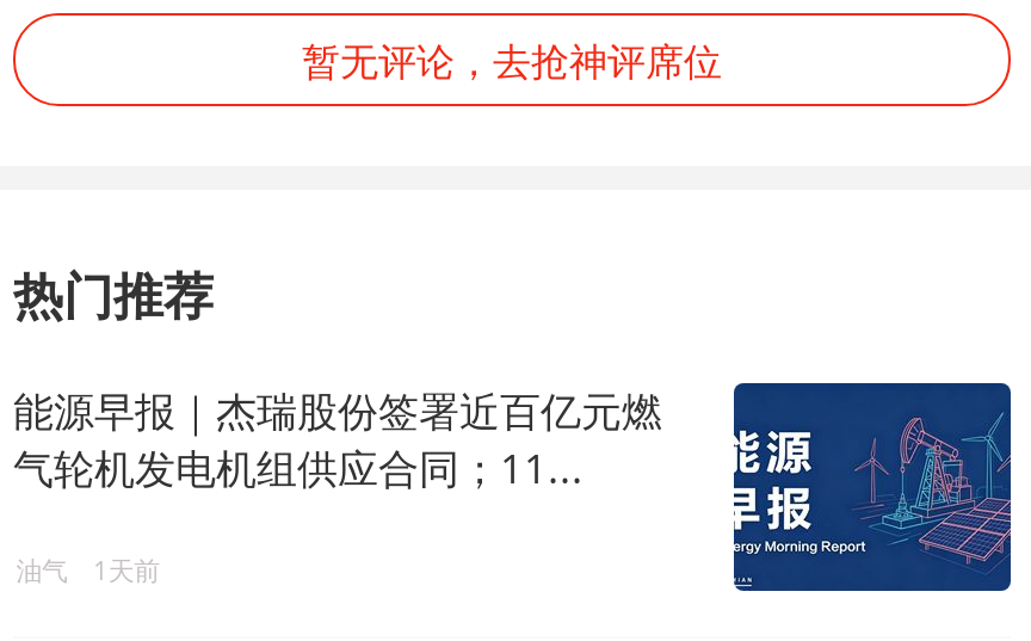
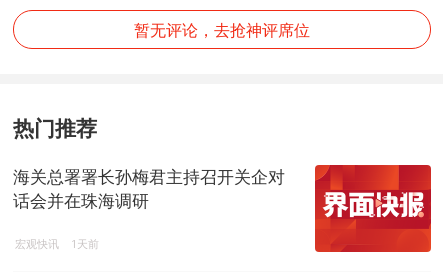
[13,381,1013,593] [image] | 能源早报｜杰瑞股份签署近百亿元燃 | 气轮机发电机组供应合同；11... -> [13,164,432,253] [image] | 海关总署署长孙梅君主持召开关企对 | 话会并在珠海调研
[16,552,68,588] 油气 -> [15,236,59,251] 宏观快讯

